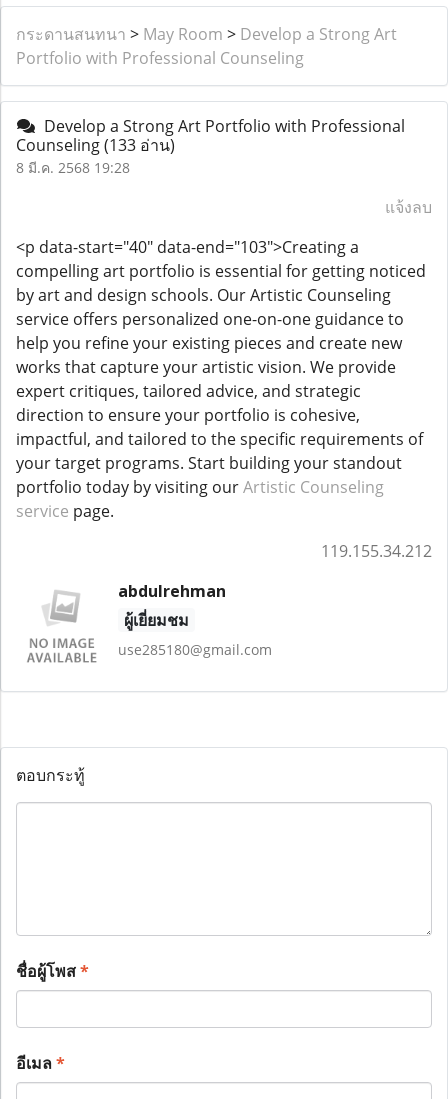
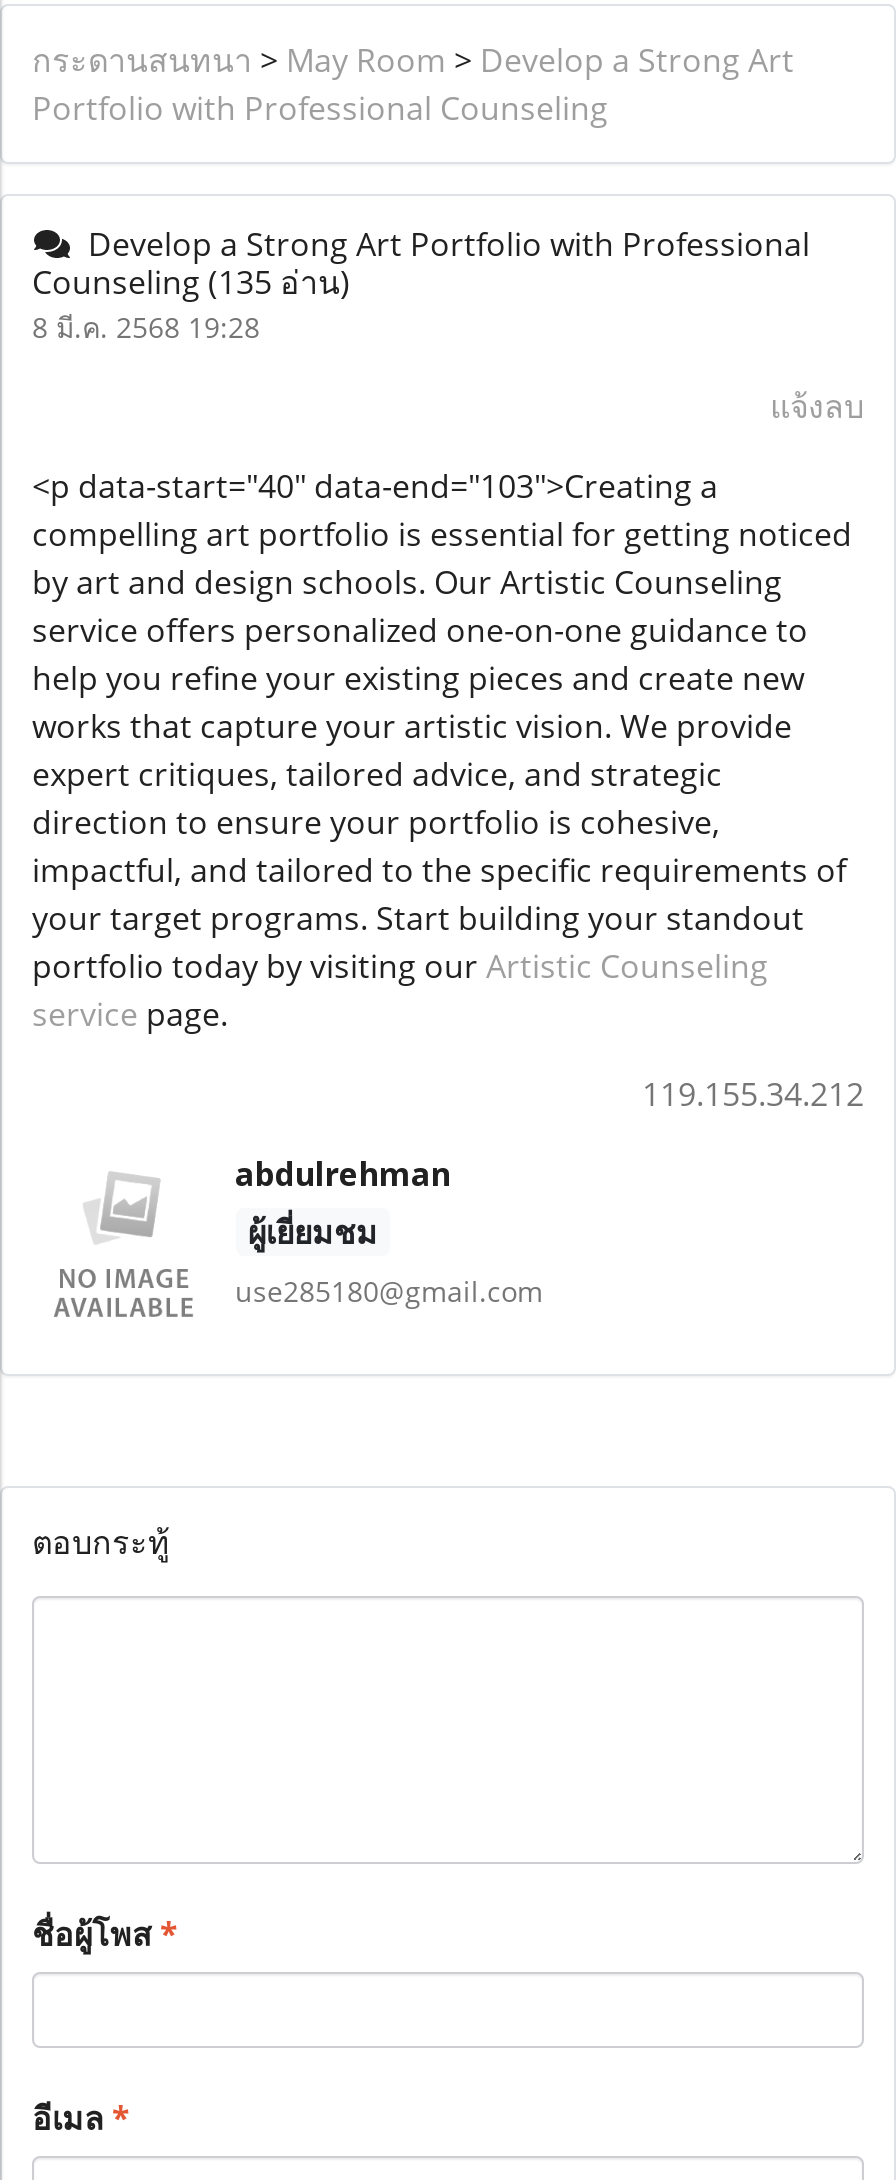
[16,134,175,156] Counseling (133 อ่าน) -> [32,260,350,304] Counseling (135 อ่าน)

